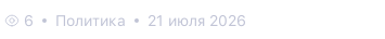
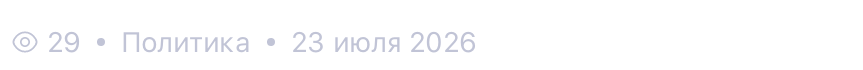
[20,12,38,30] 6 -> [39,27,89,59] 29
[147,12,246,30] 21 июля 2026 -> [291,27,477,59] 23 июля 2026

